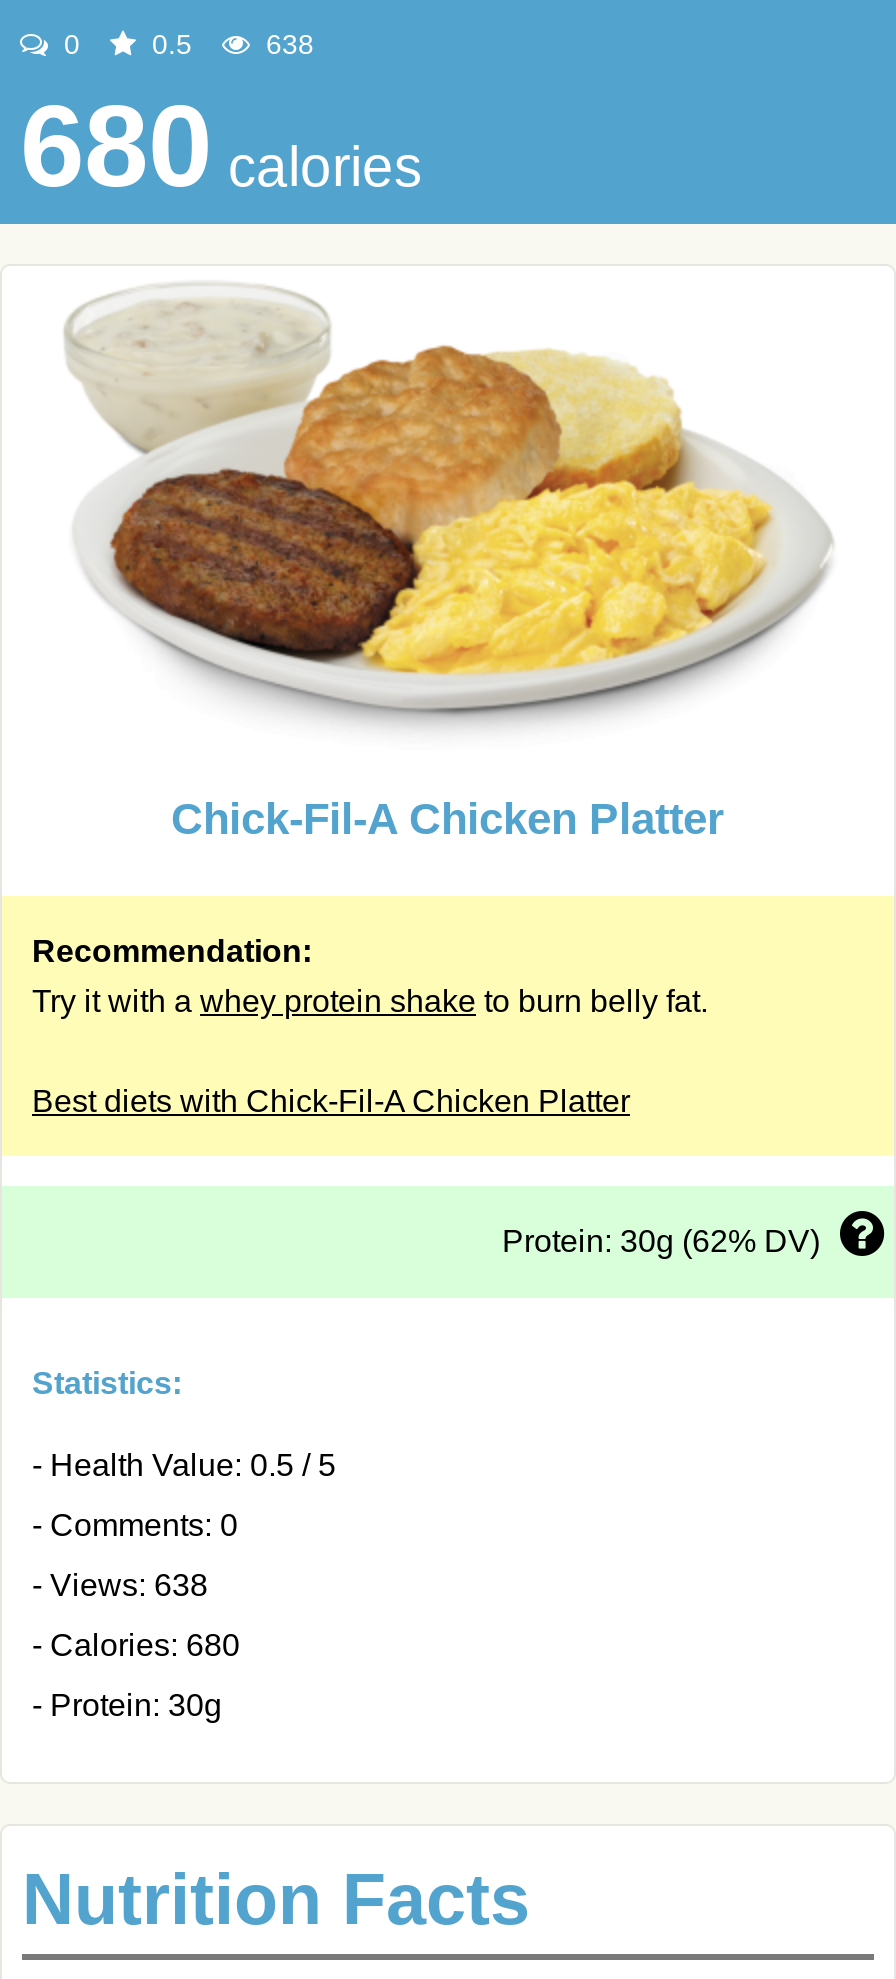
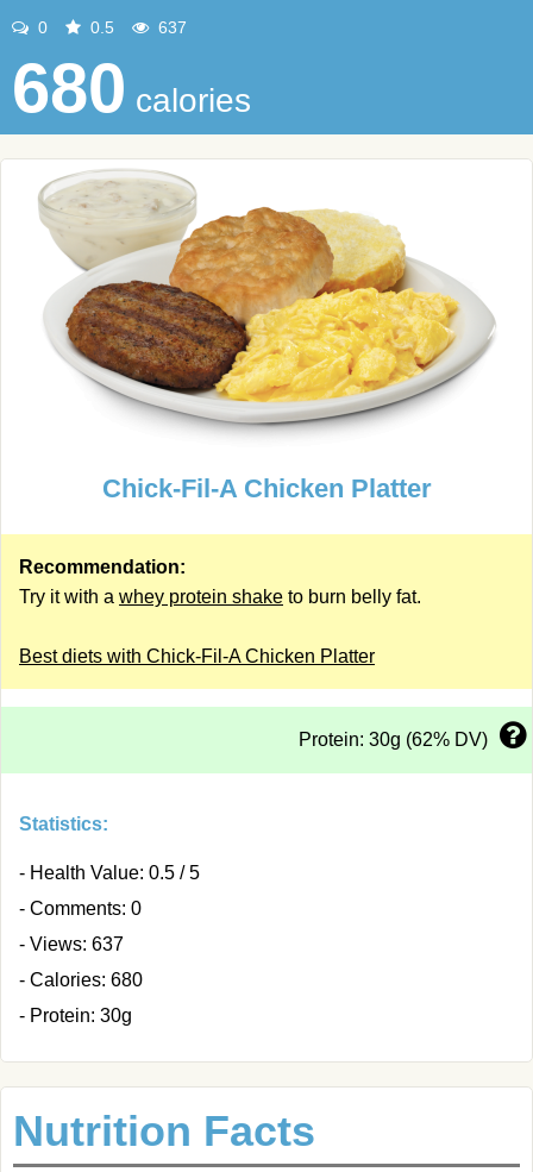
[258,28,314,60] 638 -> [153,18,187,37] 637
[32,1568,208,1602] - Views: 638 -> [19,934,124,954] - Views: 637

